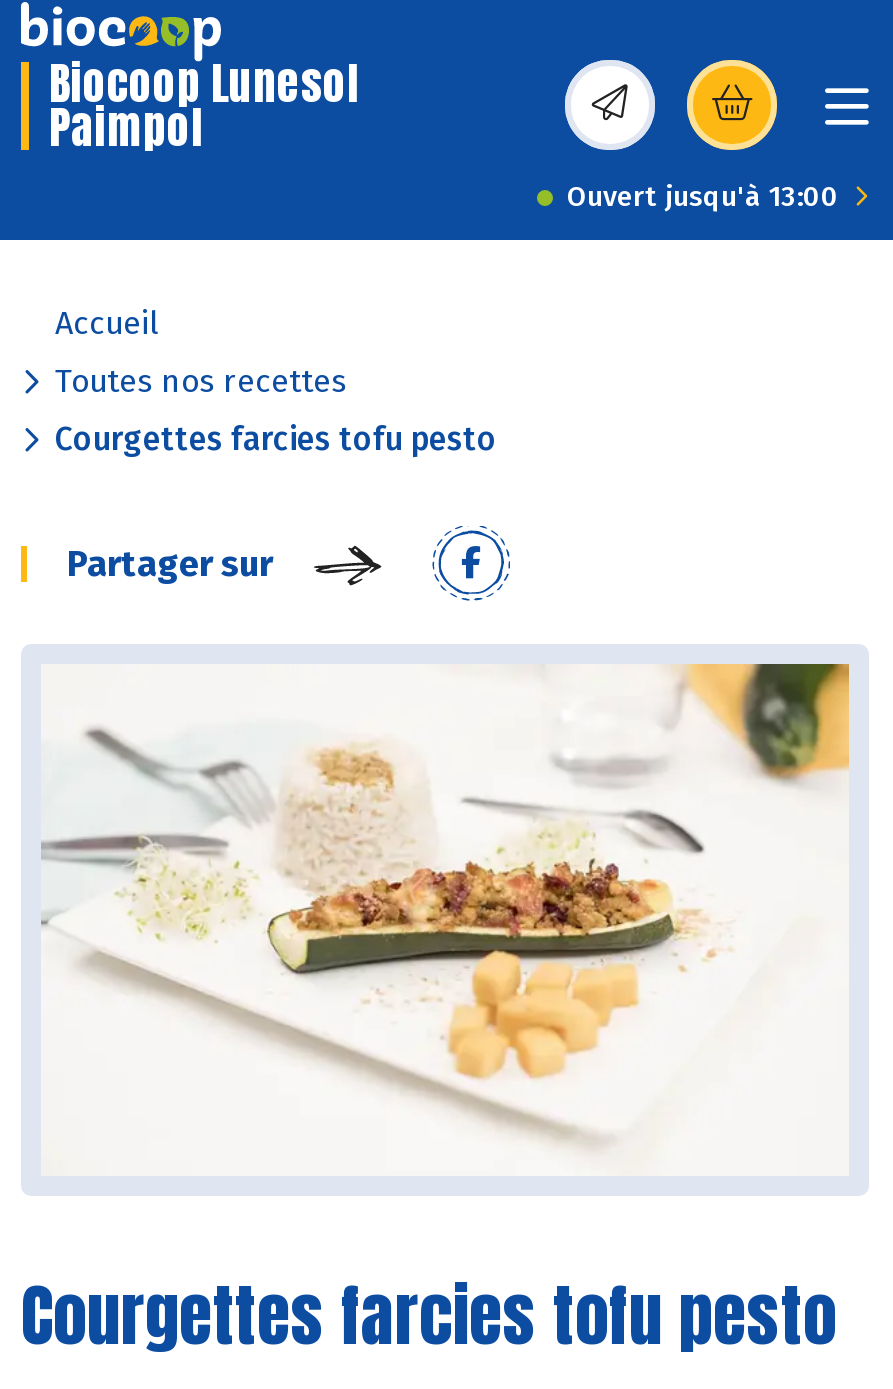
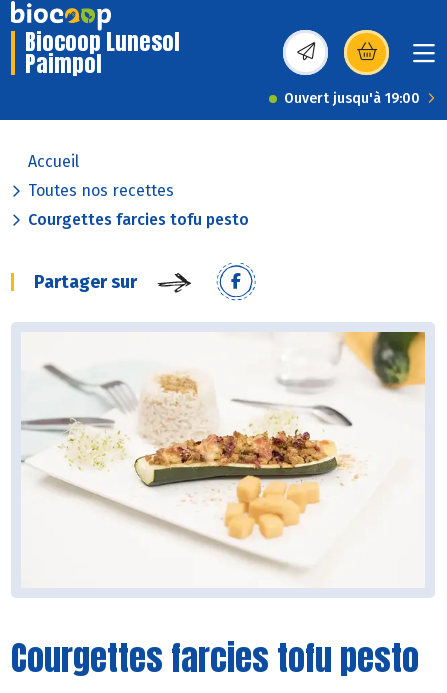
[567,180,839,214] Ouvert jusqu'à 13:00 -> [284,90,420,107] Ouvert jusqu'à 19:00

